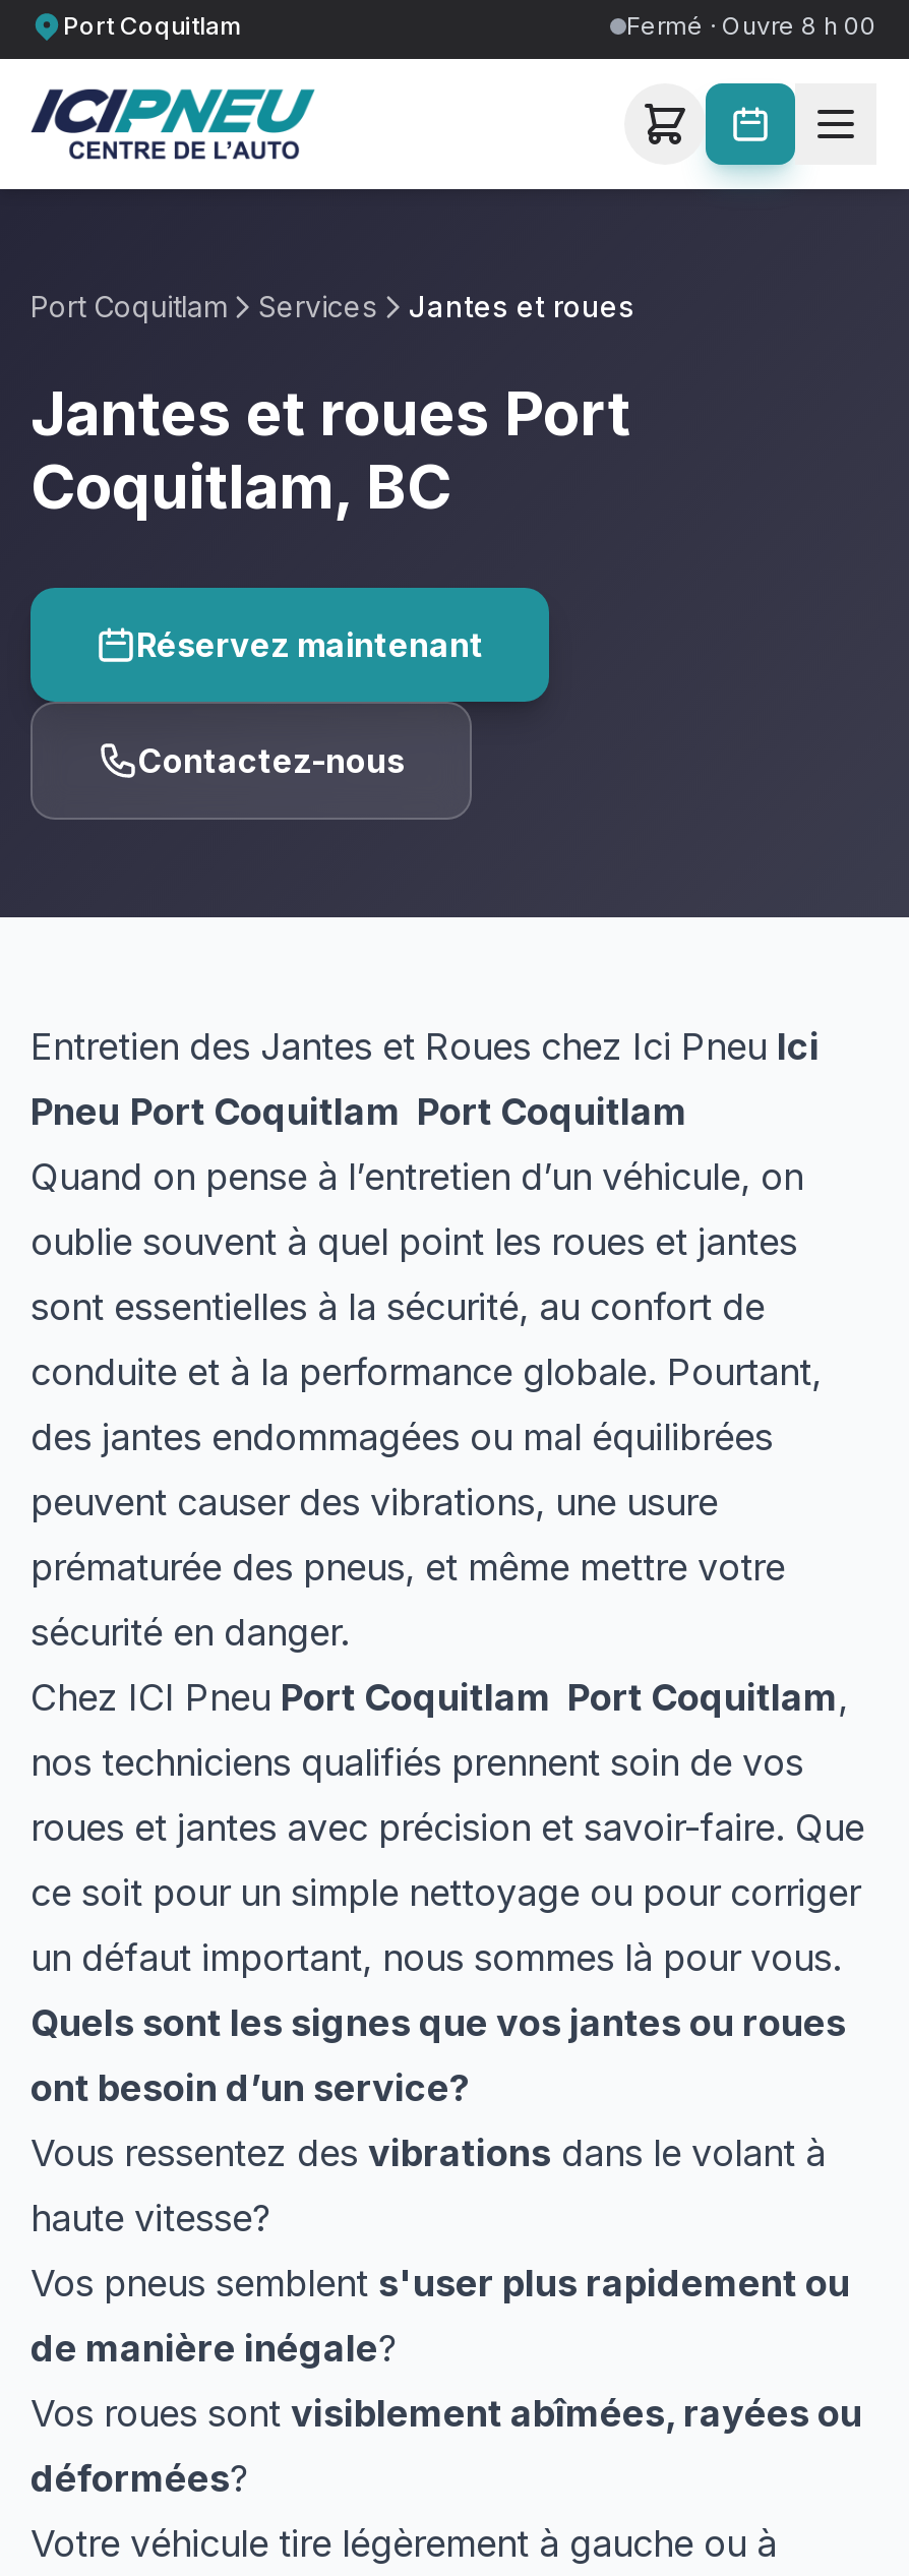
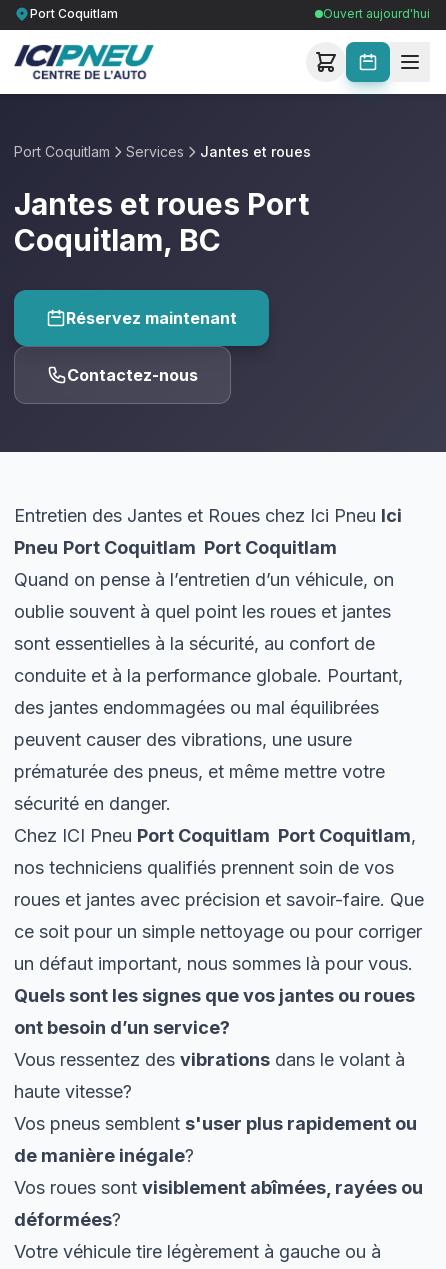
[626,10,876,41] Fermé · Ouvre 8 h 00 -> [323,6,430,21] Ouvert aujourd'hui

